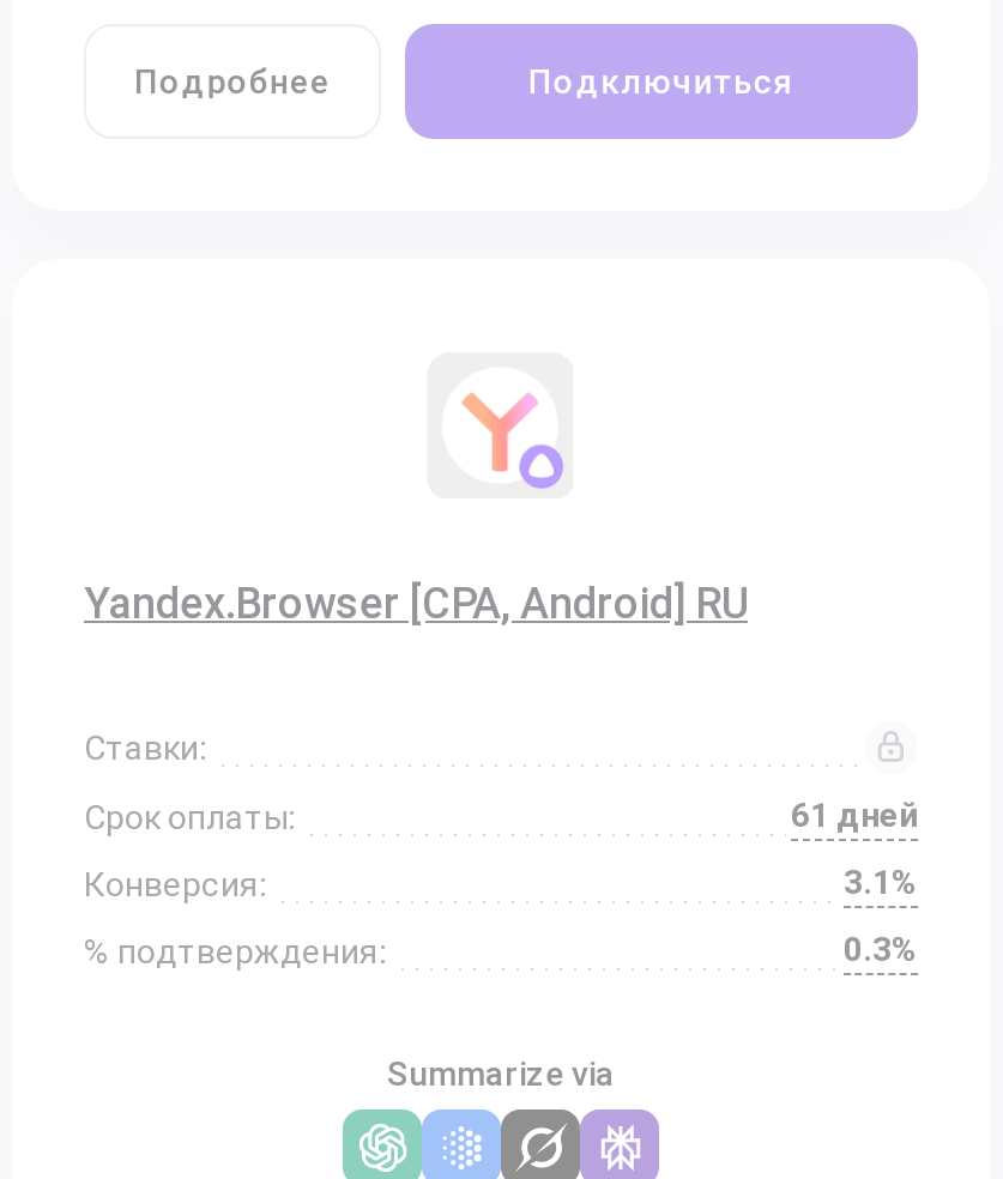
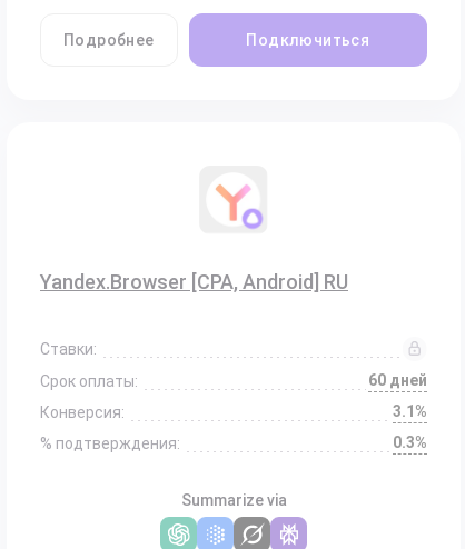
[791,796,918,834] 61 дней -> [368,371,427,389] 60 дней

